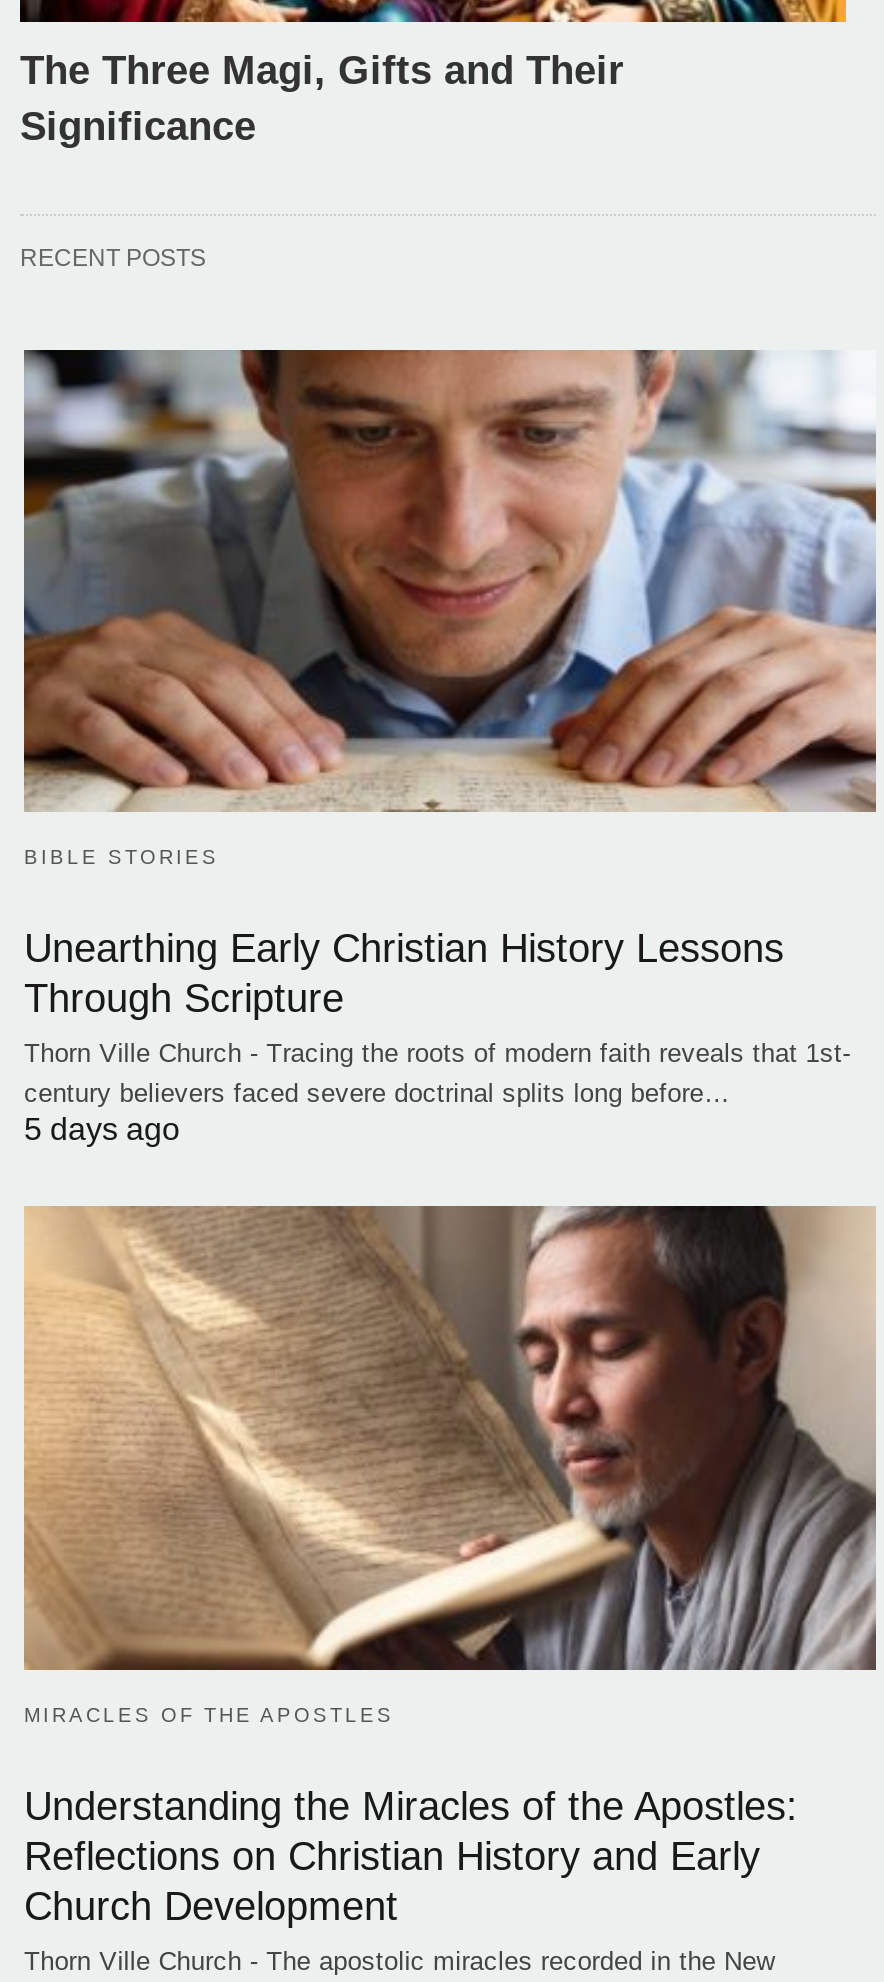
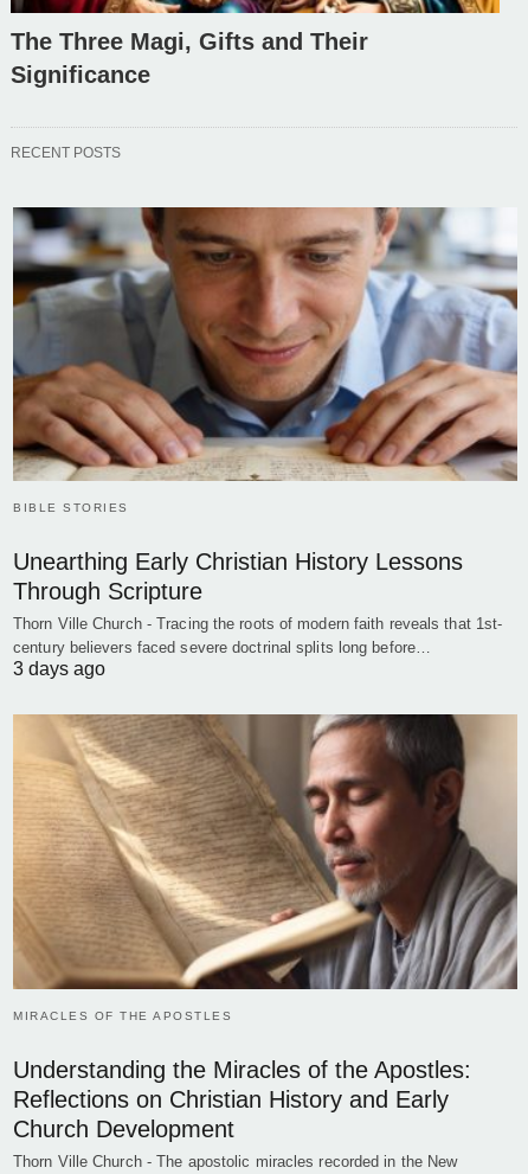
[24,1113,180,1147] 5 days ago -> [13,659,105,679] 3 days ago

